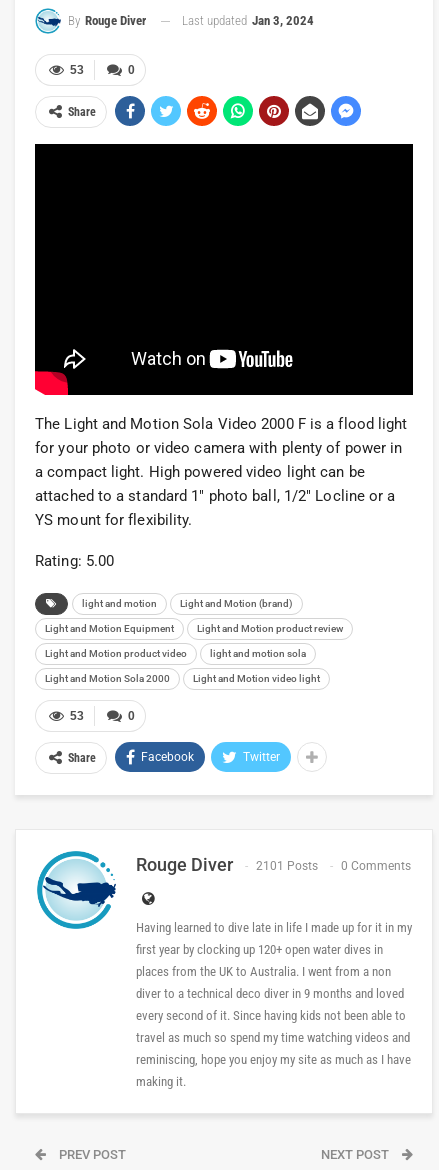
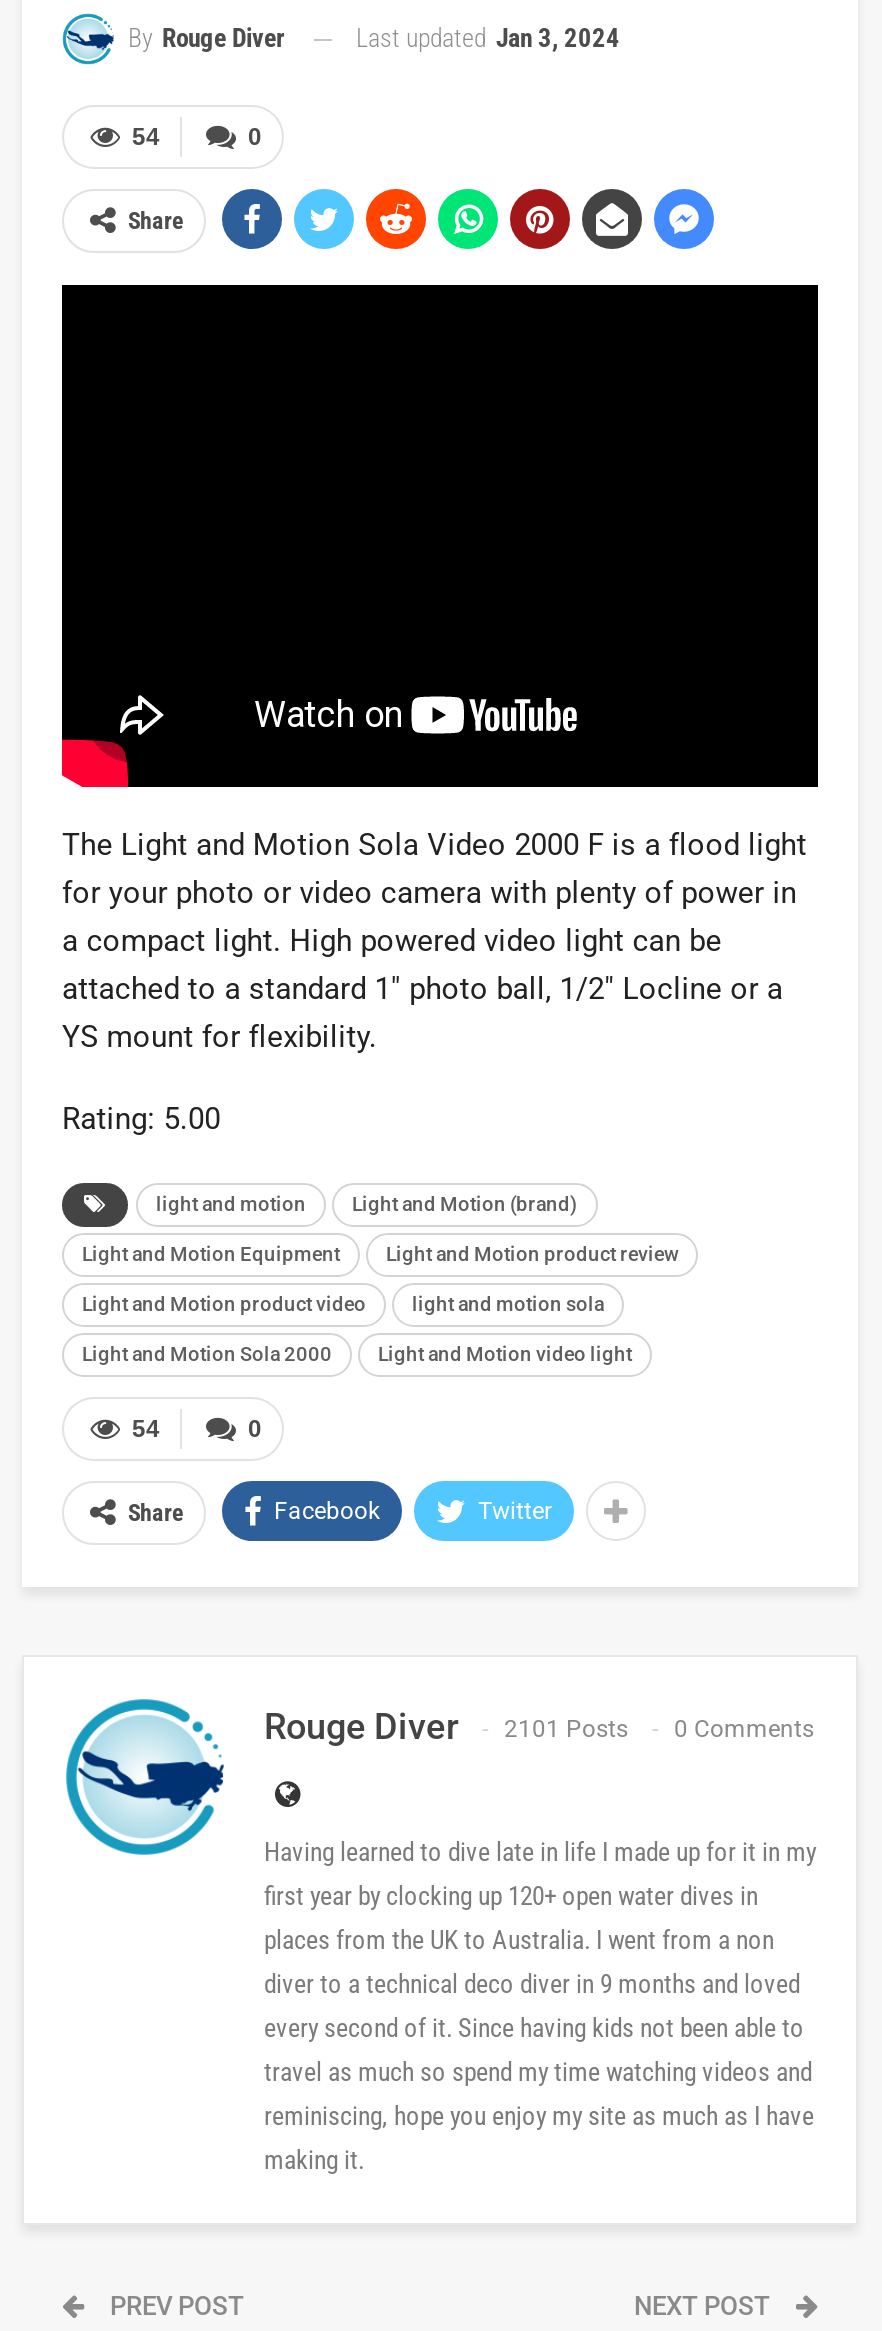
[70,63,84,77] 53 -> [132,124,160,152] 54
[70,709,84,723] 53 -> [132,1415,160,1443] 54

